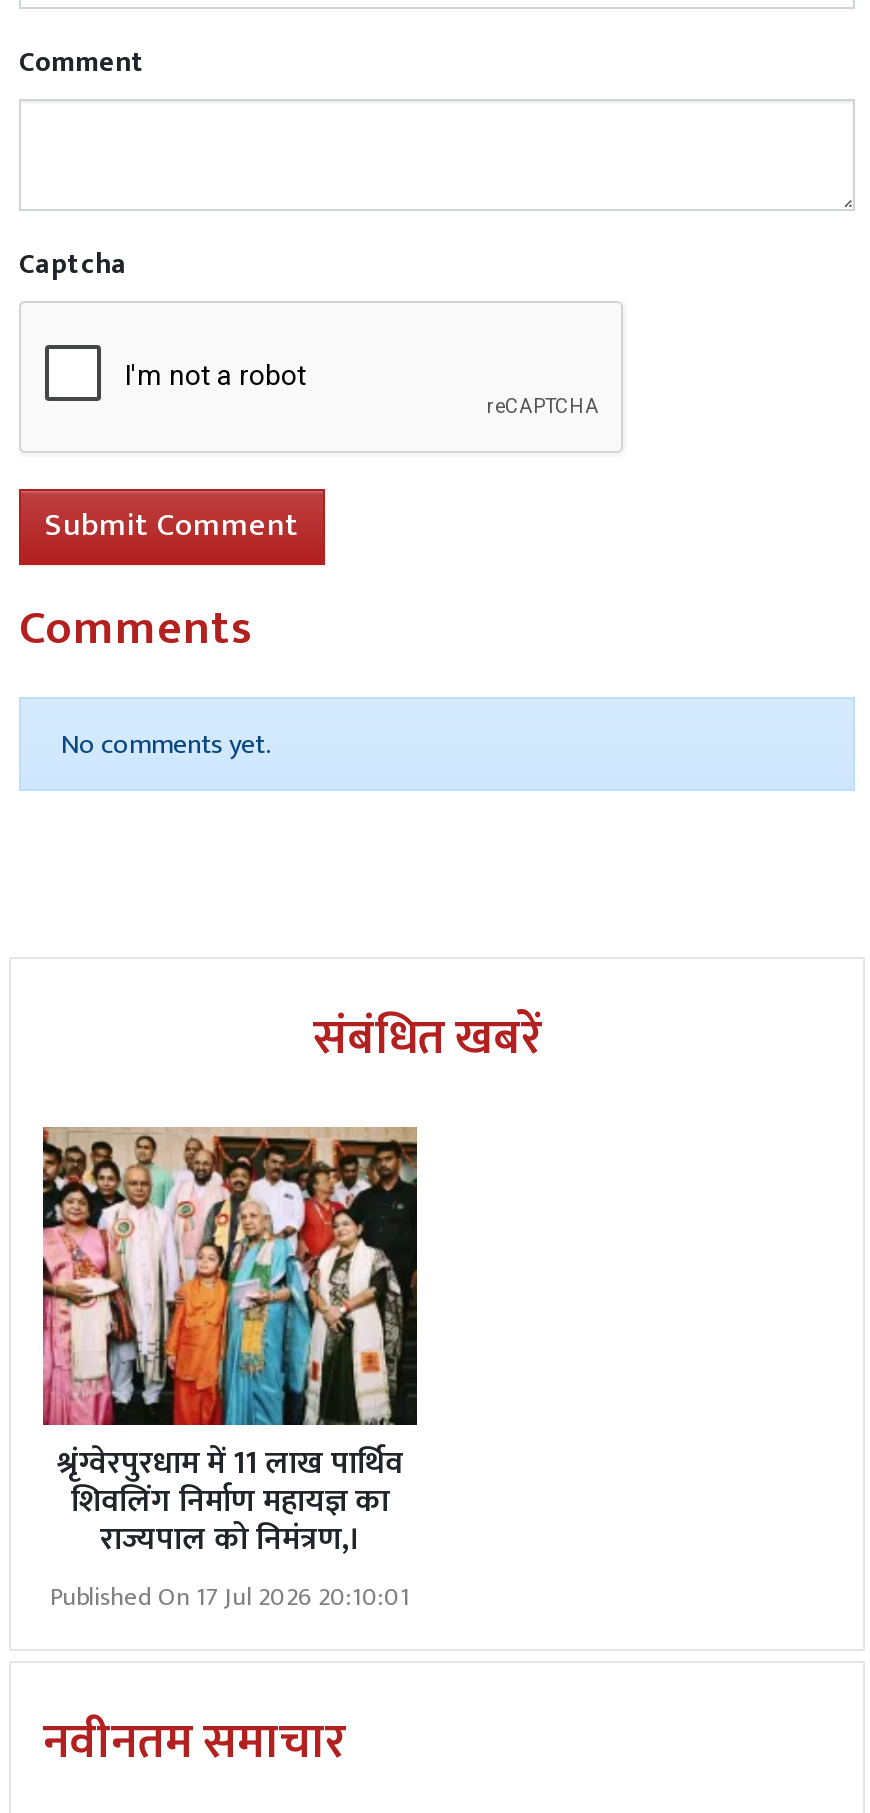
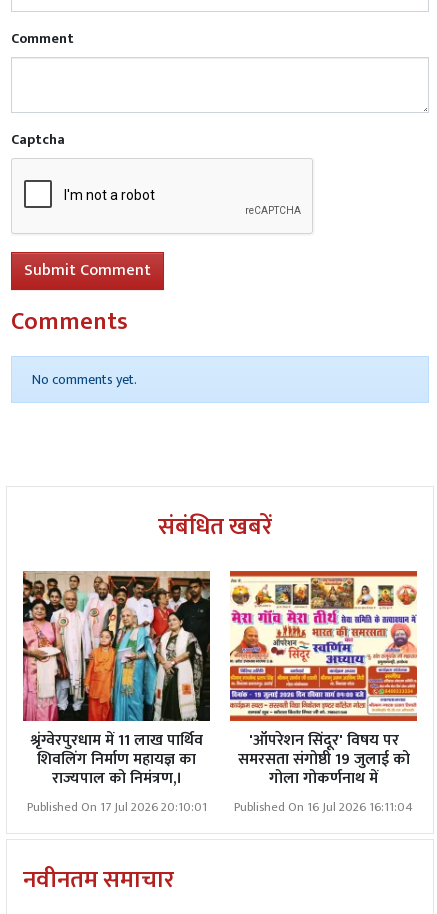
none -> [229,570,418,818] [image] | 'ऑपरेशन सिंदूर' विषय पर | समरसता संगोष्ठी 19 जुलाई को | गोला गोकर्णनाथ में | Published On 16 Jul 2026 16:11:04

